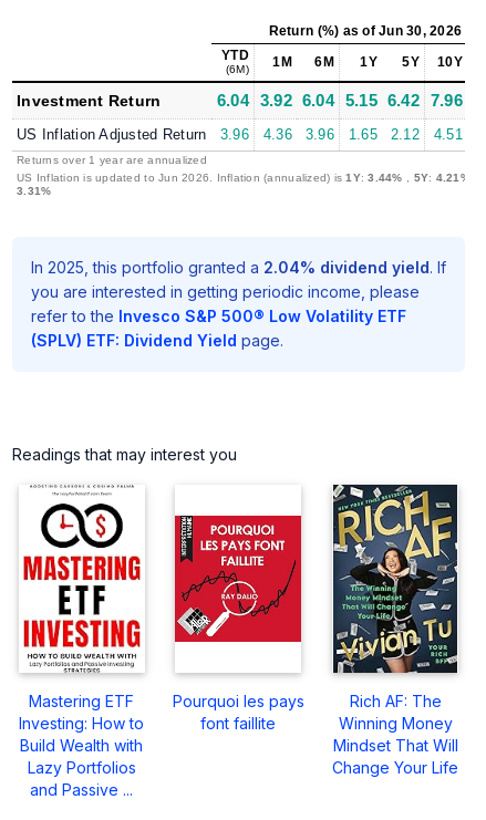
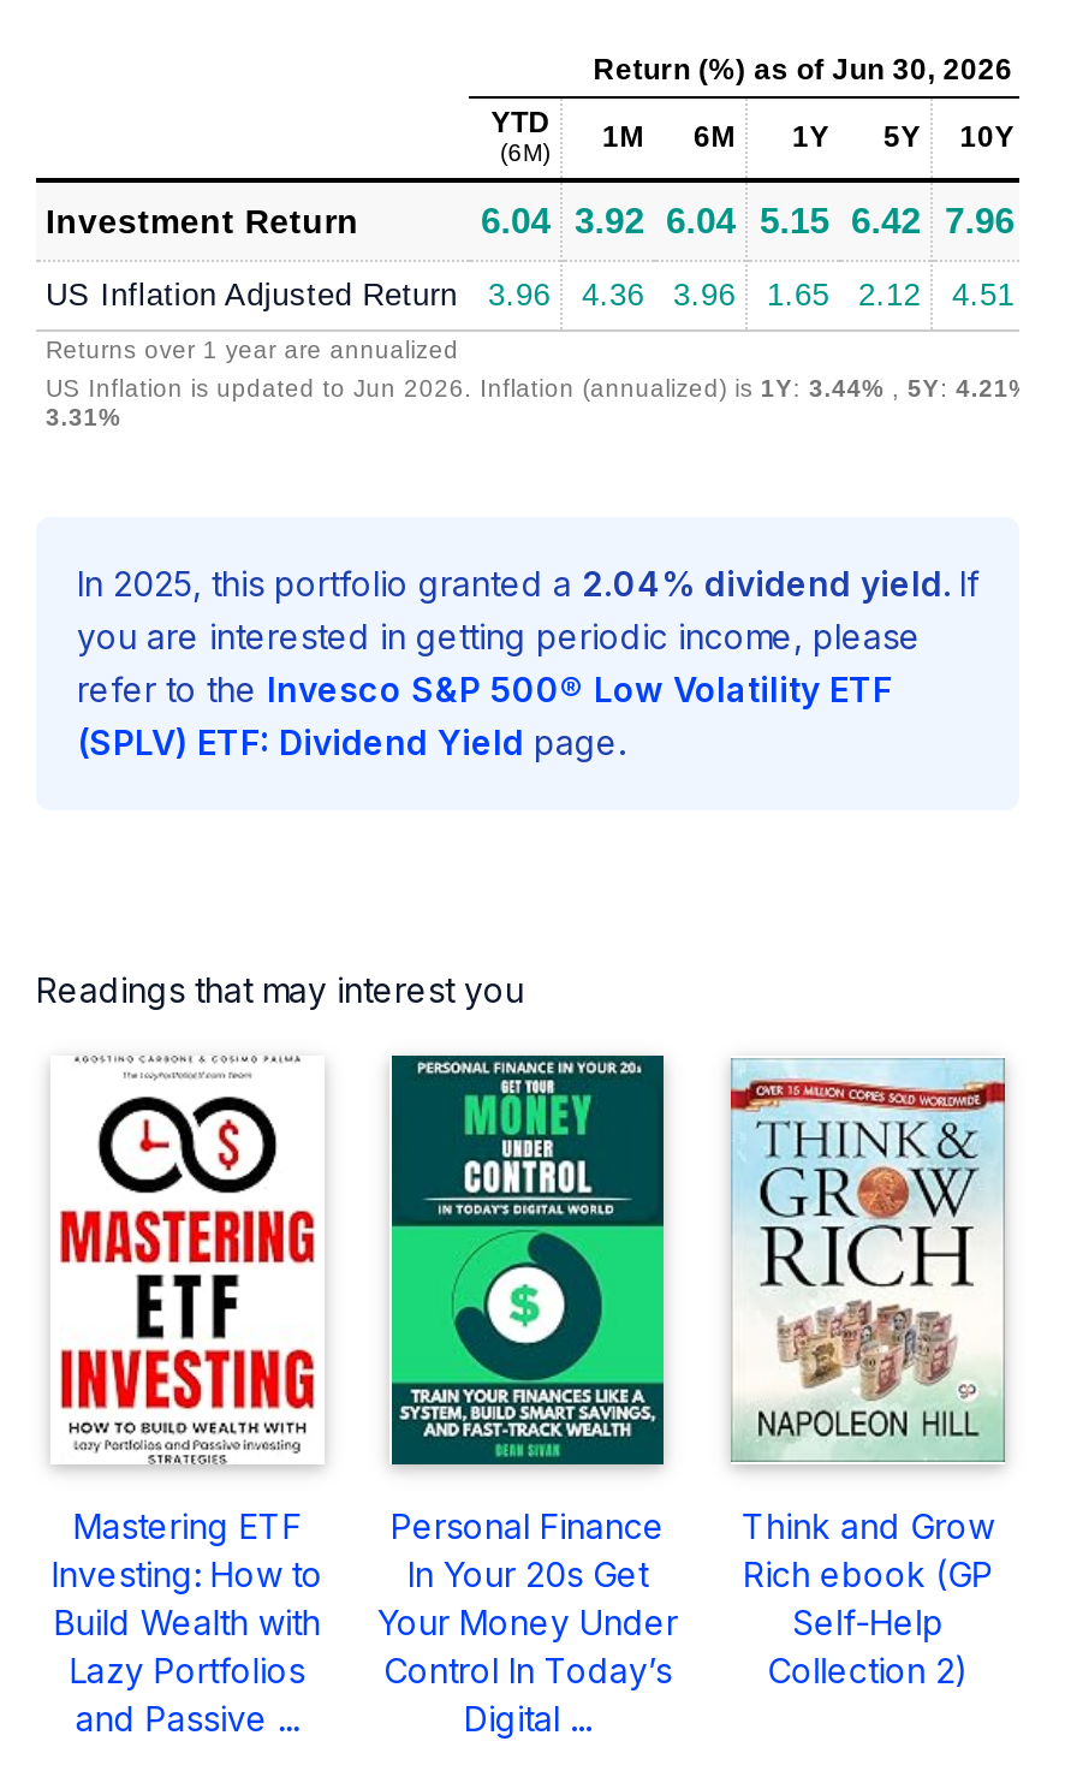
[173,485,304,732] [image] | Pourquoi les pays | font faillite -> [377,1053,678,1738] [image] | Personal Finance | In Your 20s Get | Your Money Under | Control In Today’s | Digital ...
[332,484,458,777] [image] | Rich AF: The | Winning Money | Mindset That Will | Change Your Life -> [728,1056,1007,1690] [image] | Think and Grow | Rich ebook (GP | Self-Help | Collection 2)

